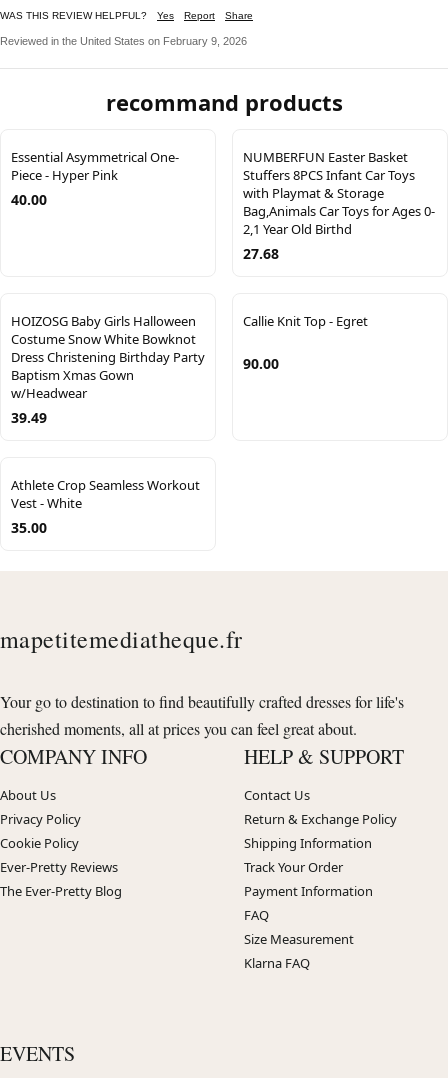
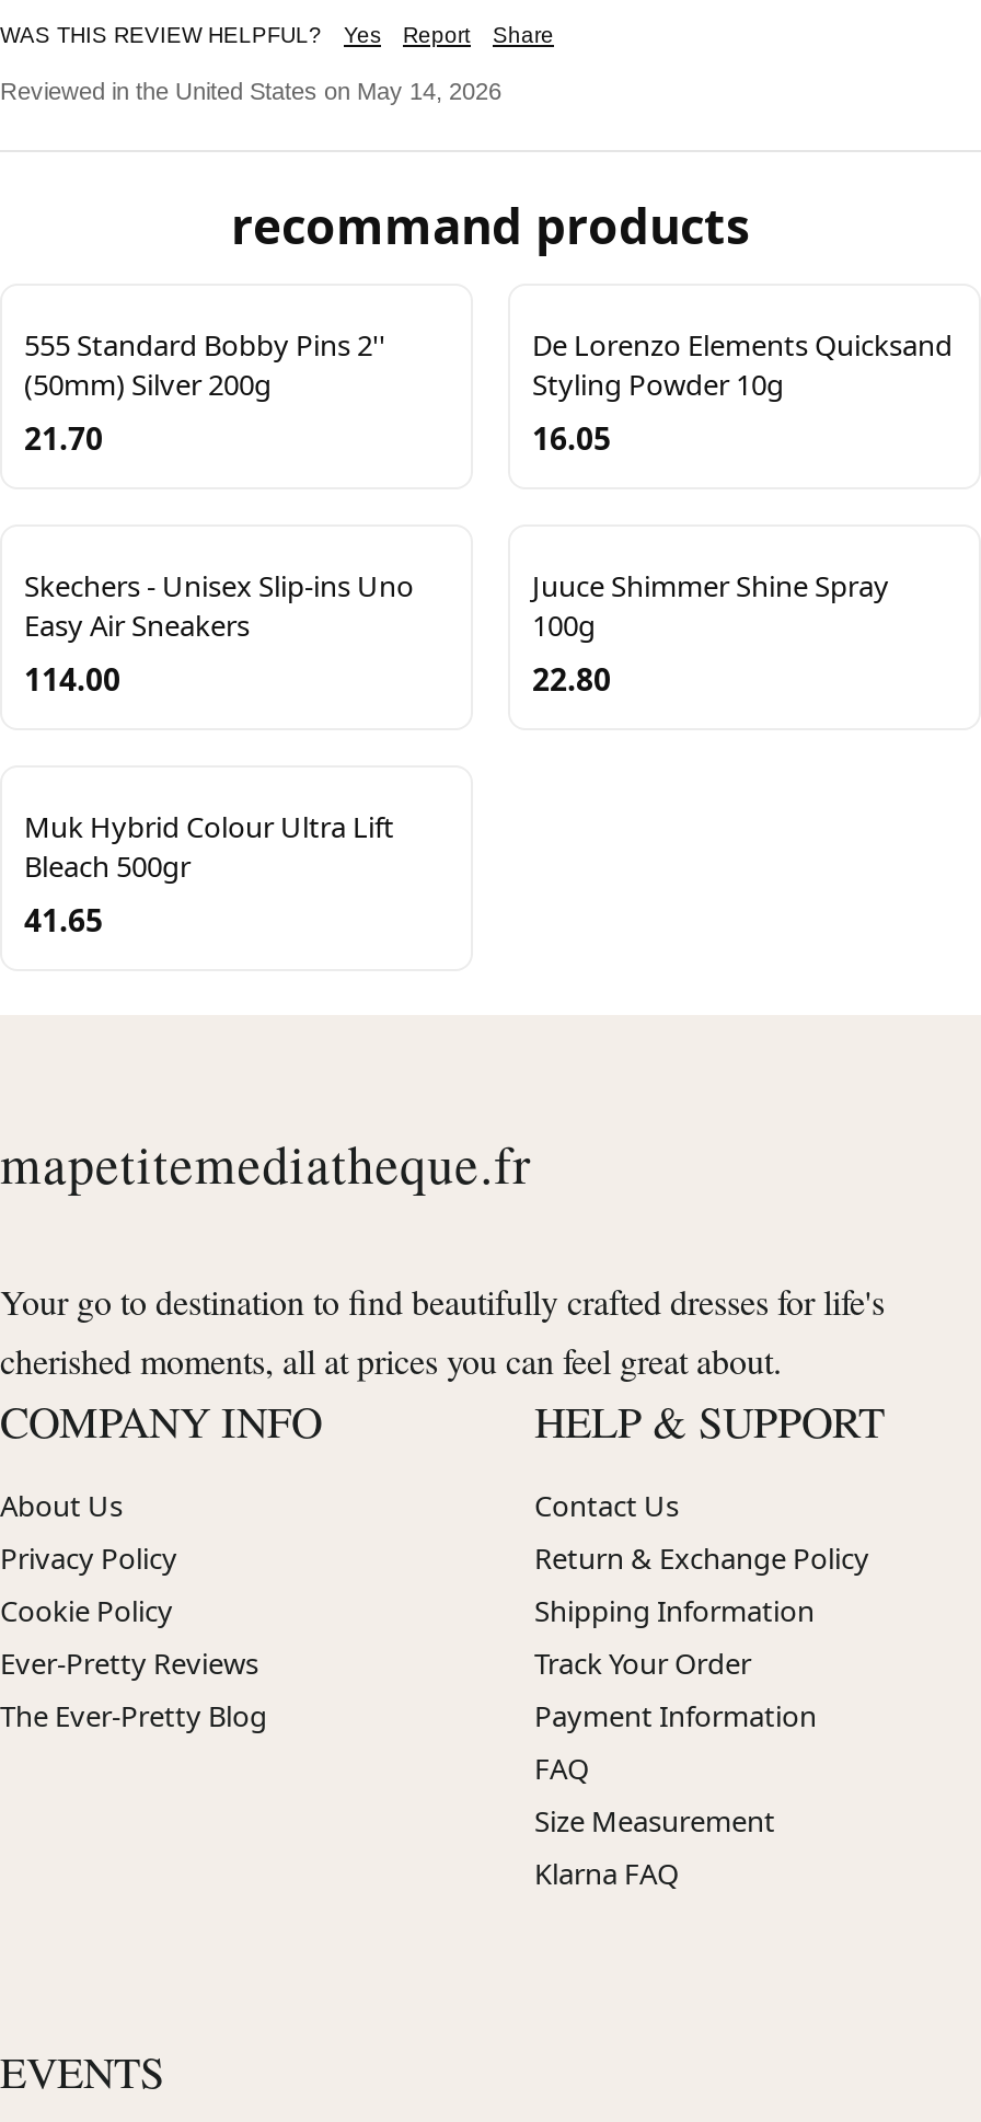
[0,35,247,47] Reviewed in the United States on February 9, 2026 -> [0,77,501,103] Reviewed in the United States on May 14, 2026
[11,148,179,209] Essential Asymmetrical One- | Piece - Hyper Pink | 40.00 -> [24,325,385,458] 555 Standard Bobby Pins 2'' | (50mm) Silver 200g | 21.70
[243,148,435,263] NUMBERFUN Easter Basket | Stuffers 8PCS Infant Car Toys | with Playmat & Storage | Bag,Animals Car Toys for Ages 0- | 2,1 Year Old Birthd | 27.68 -> [532,325,953,458] De Lorenzo Elements Quicksand | Styling Powder 10g | 16.05
[11,312,205,427] HOIZOSG Baby Girls Halloween | Costume Snow White Bowknot | Dress Christening Birthday Party | Baptism Xmas Gown | w/Headwear | 39.49 -> [24,565,414,699] Skechers - Unisex Slip-ins Uno | Easy Air Sneakers | 114.00
[243,312,368,373] Callie Knit Top - Egret | 90.00 -> [532,565,889,699] Juuce Shimmer Shine Spray | 100g | 22.80
[11,476,200,537] Athlete Crop Seamless Workout | Vest - White | 35.00 -> [24,806,394,940] Muk Hybrid Colour Ultra Lift | Bleach 500gr | 41.65

